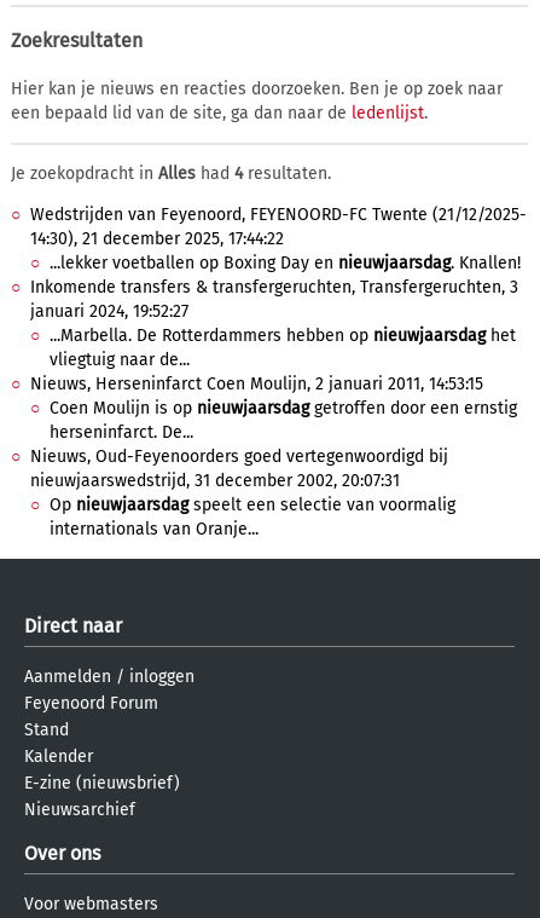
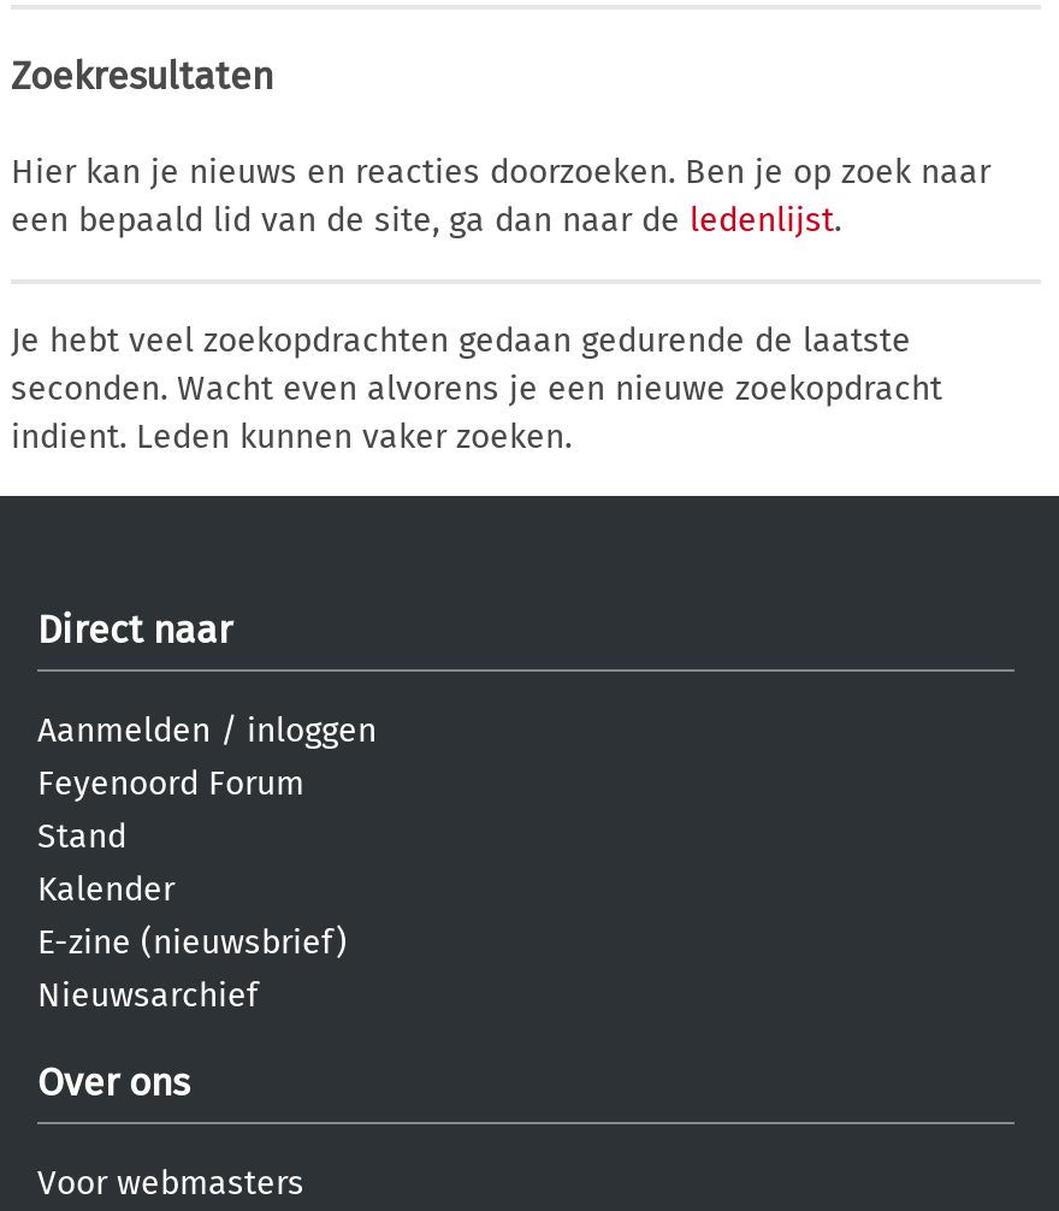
[11,163,527,539] Je zoekopdracht in Alles had 4 resultaten. | Wedstrijden van Feyenoord, FEYENOORD-FC Twente (21/12/2025- | 14:30), 21 december 2025, 17:44:22 | ...lekker voetballen op Boxing Day en nieuwjaarsdag. Knallen! | Inkomende transfers & transfergeruchten, Transfergeruchten, 3 | januari 2024, 19:52:27 | ...Marbella. De Rotterdammers hebben op nieuwjaarsdag het | vliegtuig naar de... | Nieuws, Herseninfarct Coen Moulijn, 2 januari 2011, 14:53:15 | Coen Moulijn is op nieuwjaarsdag getroffen door een ernstig | herseninfarct. De... | Nieuws, Oud-Feyenoorders goed vertegenwoordigd bij | nieuwjaarswedstrijd, 31 december 2002, 20:07:31 | Op nieuwjaarsdag speelt een selectie van voormalig | internationals van Oranje... -> [11,320,942,457] Je hebt veel zoekopdrachten gedaan gedurende de laatste | seconden. Wacht even alvorens je een nieuwe zoekopdracht | indient. Leden kunnen vaker zoeken.

